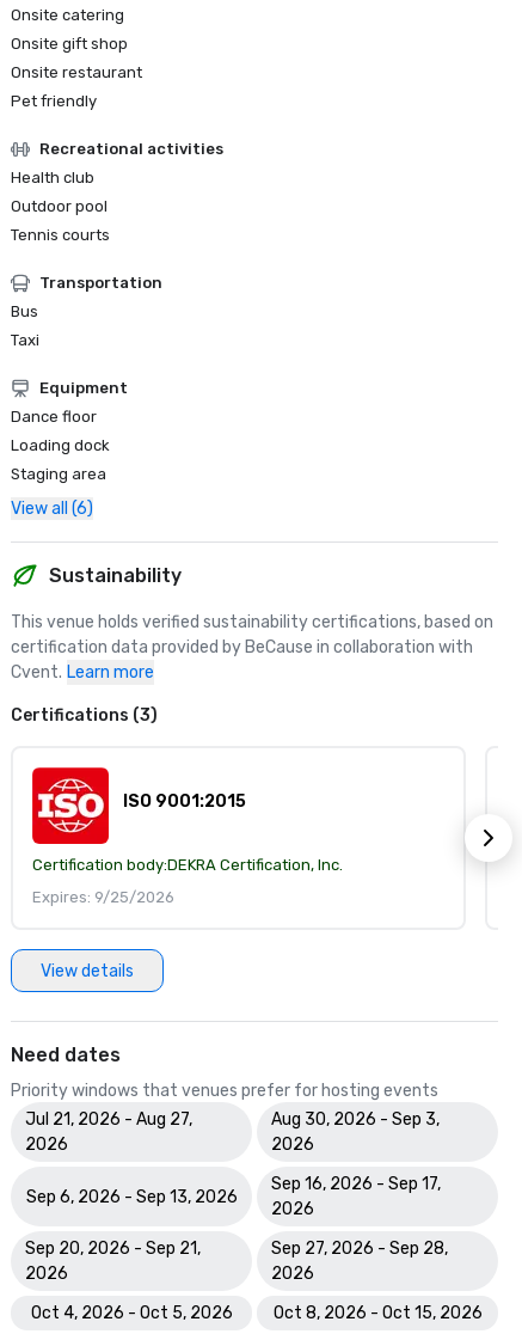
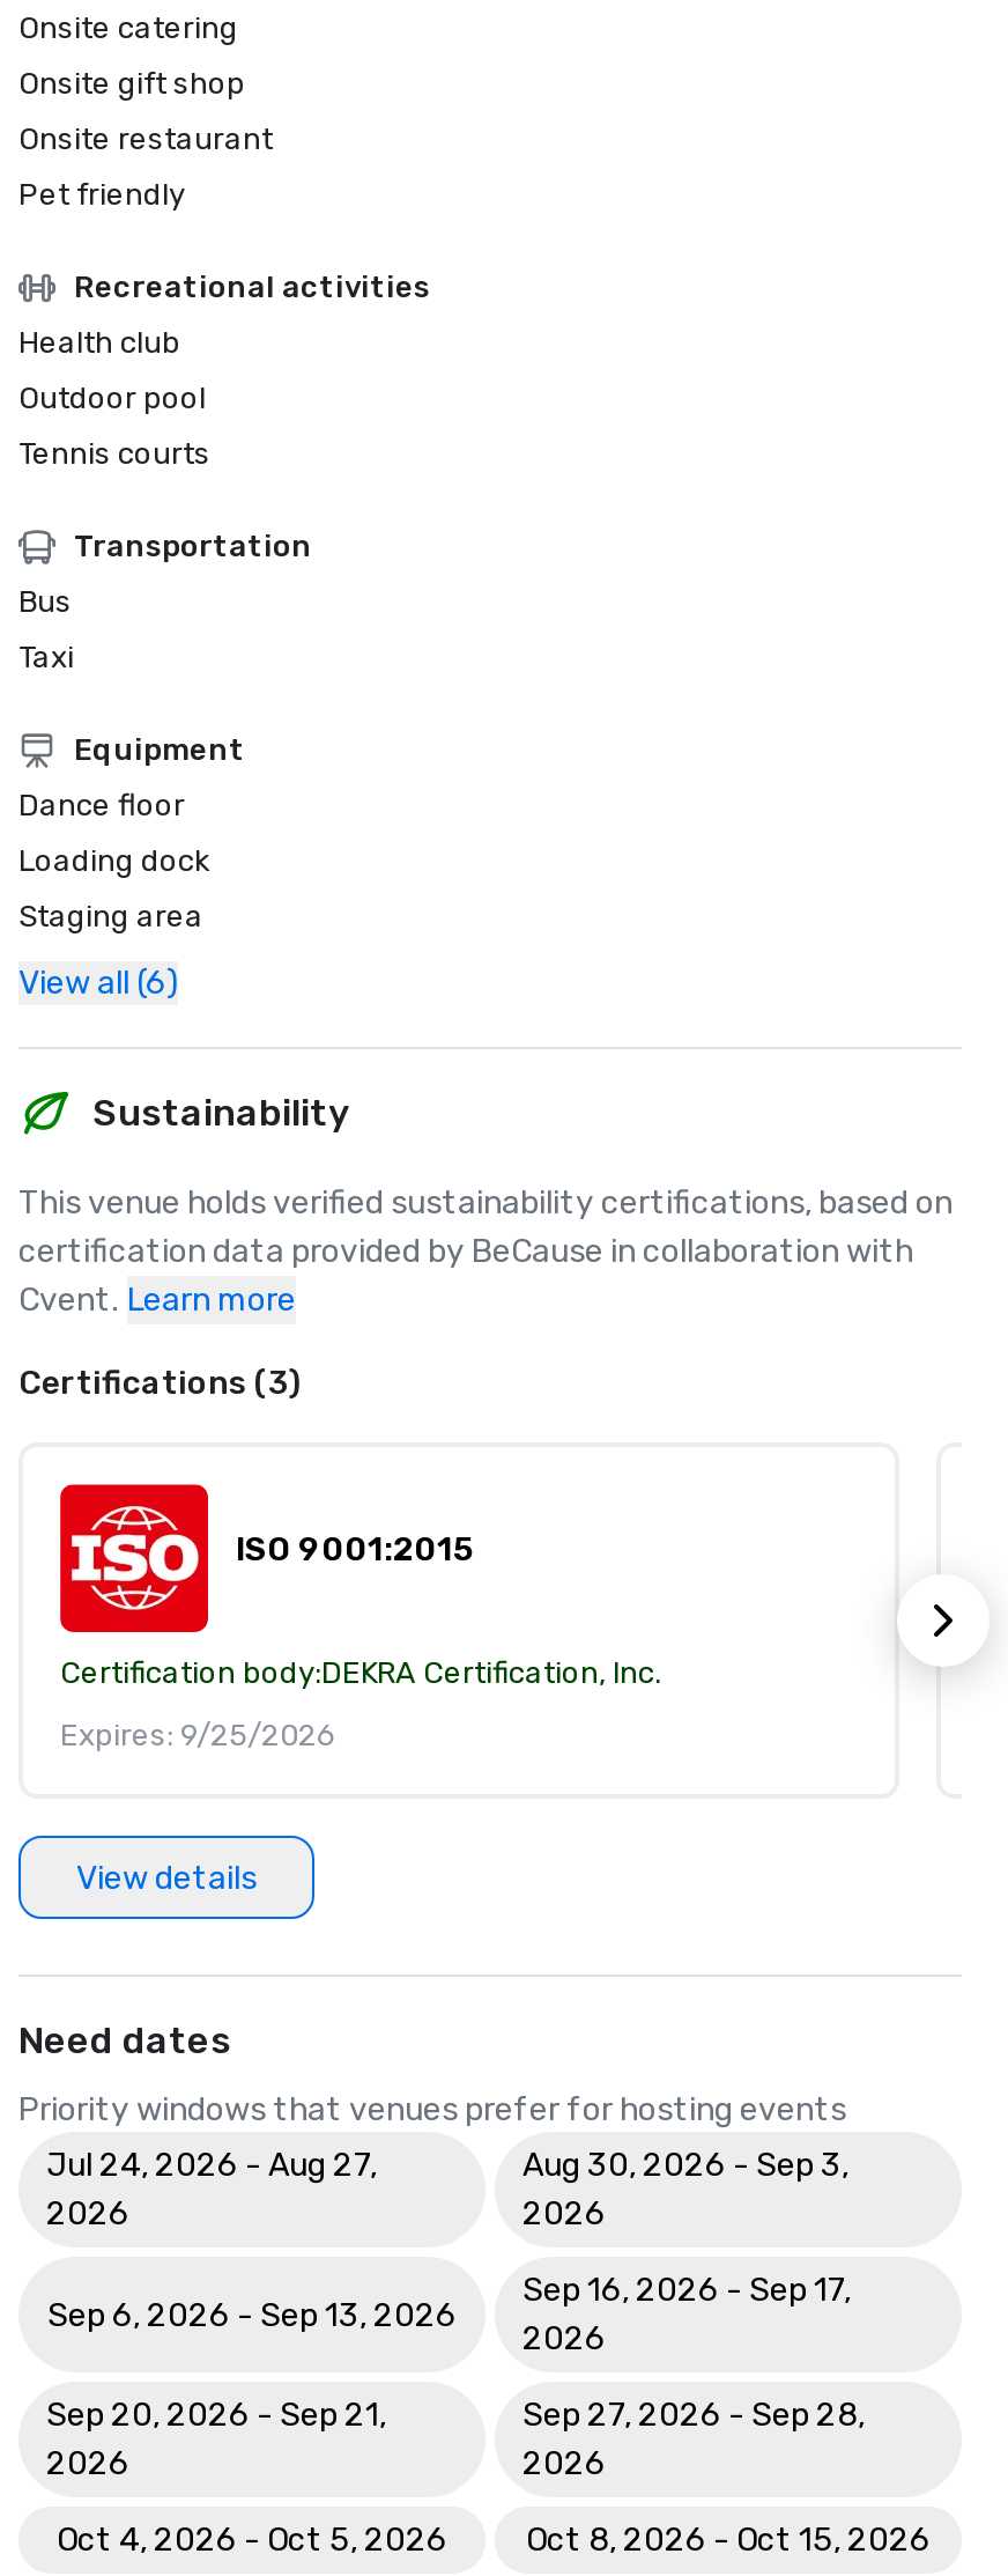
[25,1109,192,1130] Jul 21, 2026 - Aug 27, -> [46,2146,377,2185] Jul 24, 2026 - Aug 27,

